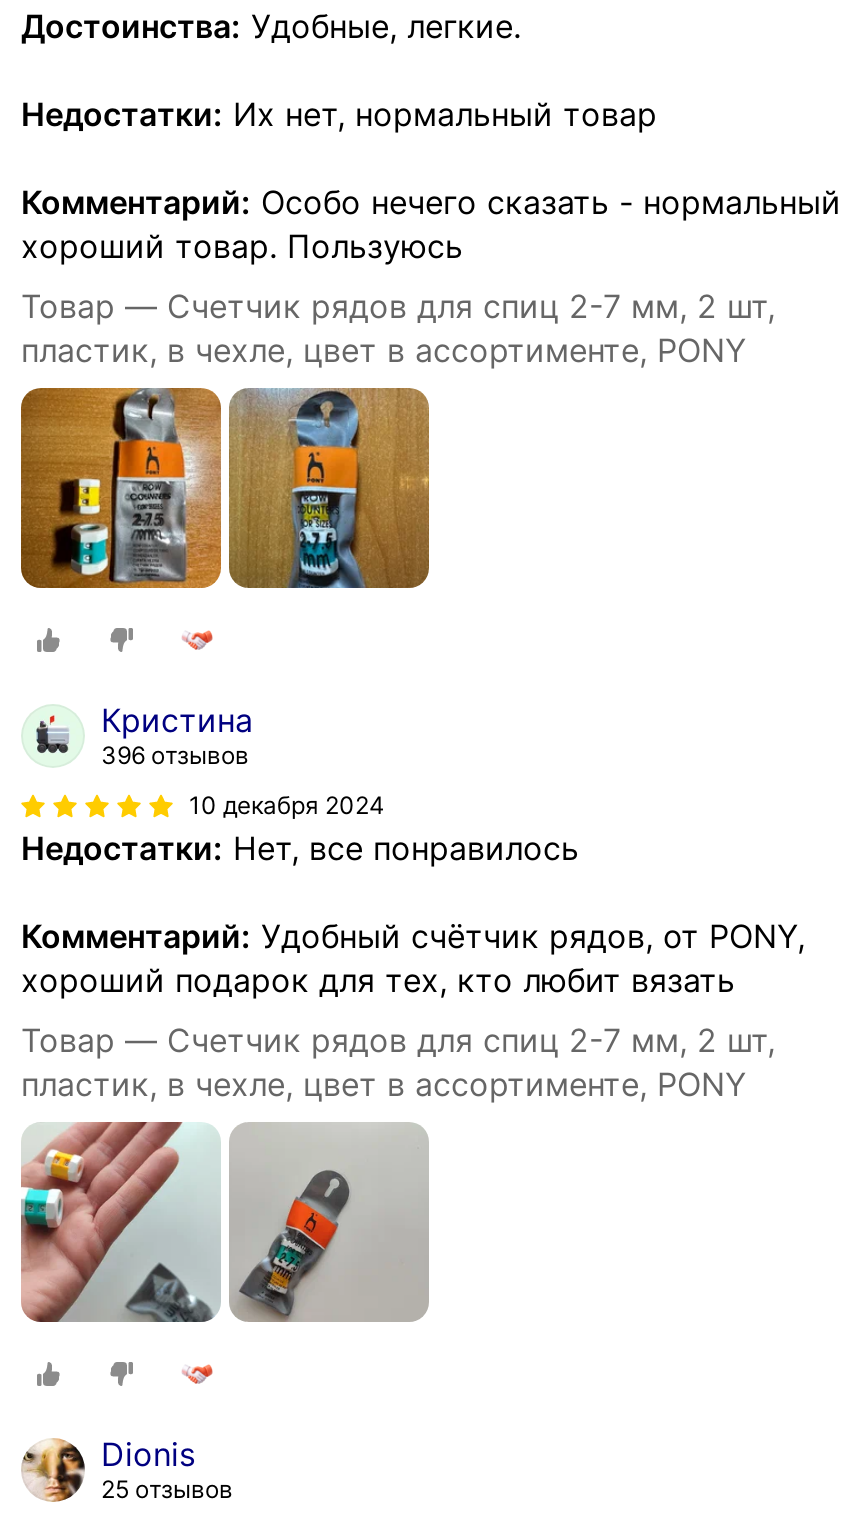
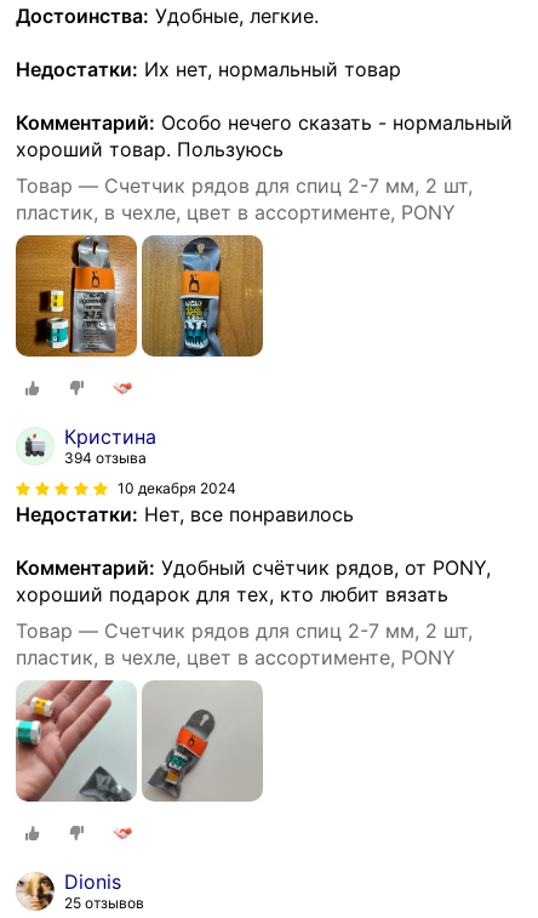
[101,740,249,770] 396 отзывов -> [64,449,147,467] 394 отзыва

